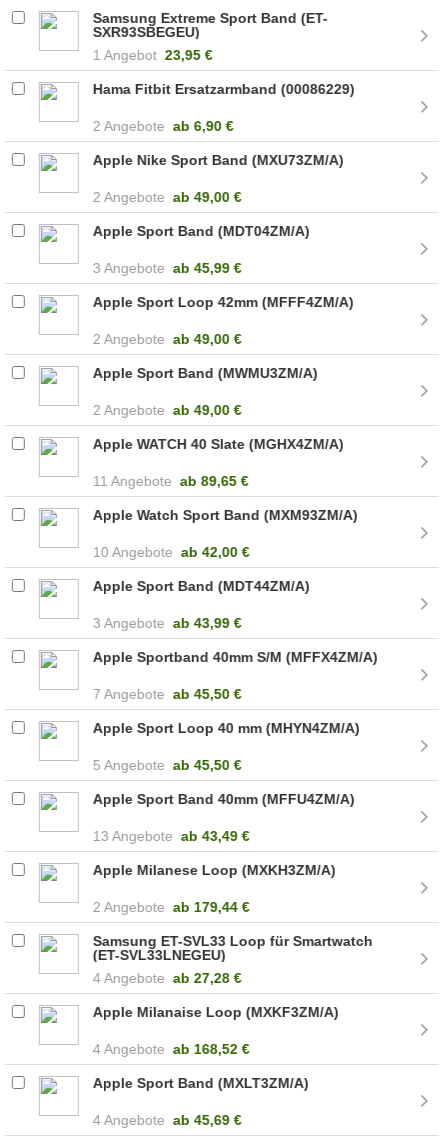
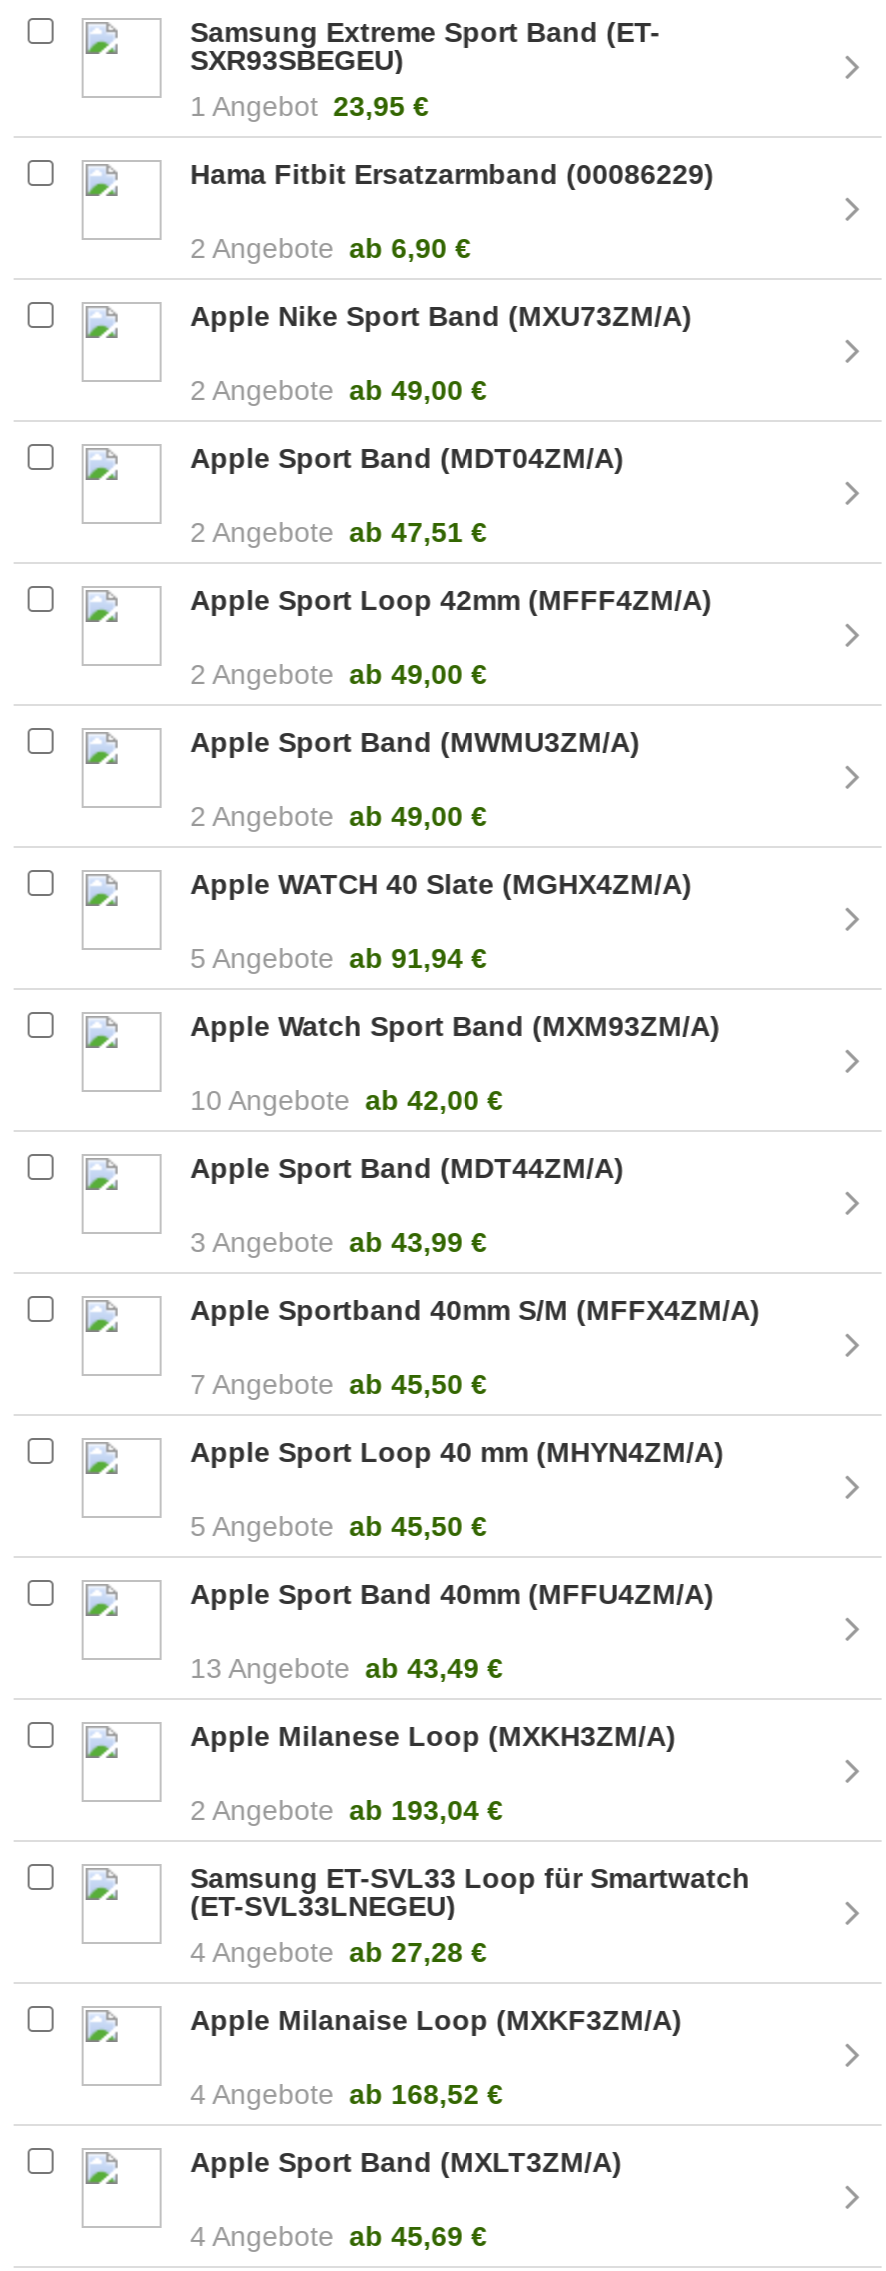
[93,260,241,276] 3 Angebote ab 45,99 € -> [190,516,487,548] 2 Angebote ab 47,51 €
[93,473,248,489] 11 Angebote ab 89,65 € -> [190,942,487,974] 5 Angebote ab 91,94 €
[93,899,249,915] 2 Angebote ab 179,44 € -> [190,1794,503,1826] 2 Angebote ab 193,04 €

